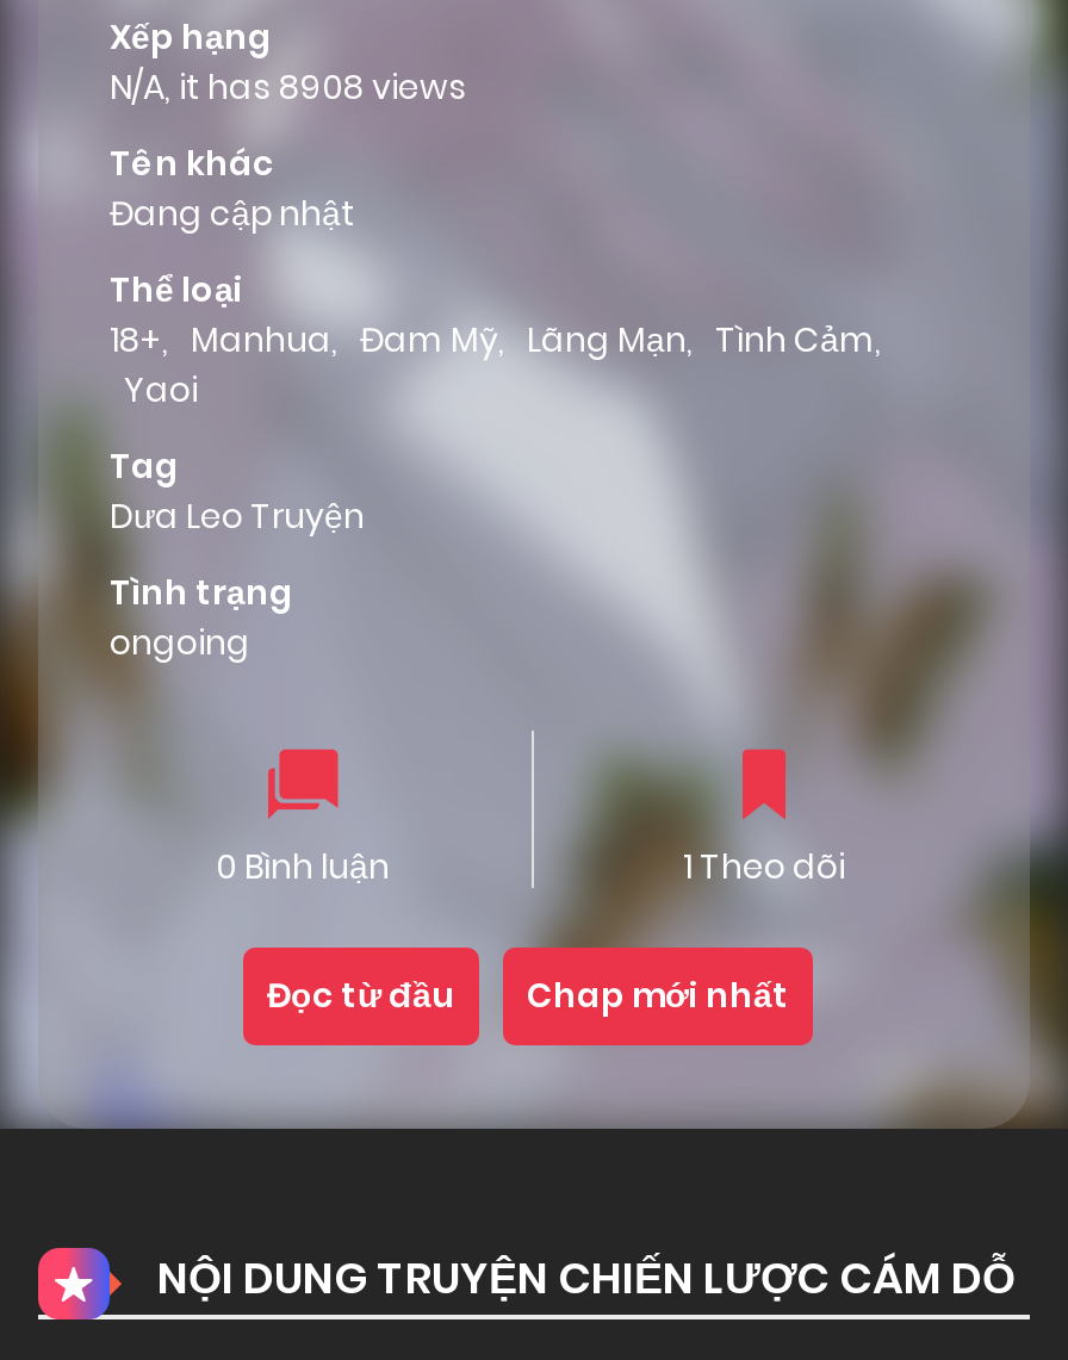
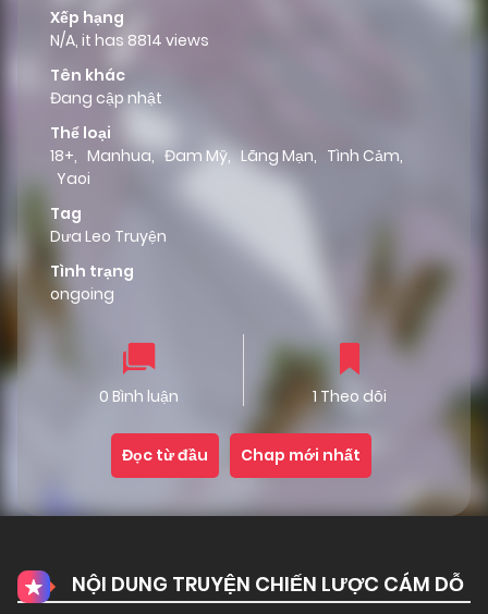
[110,64,467,112] N/A, it has 8908 views -> [50,30,209,52] N/A, it has 8814 views

